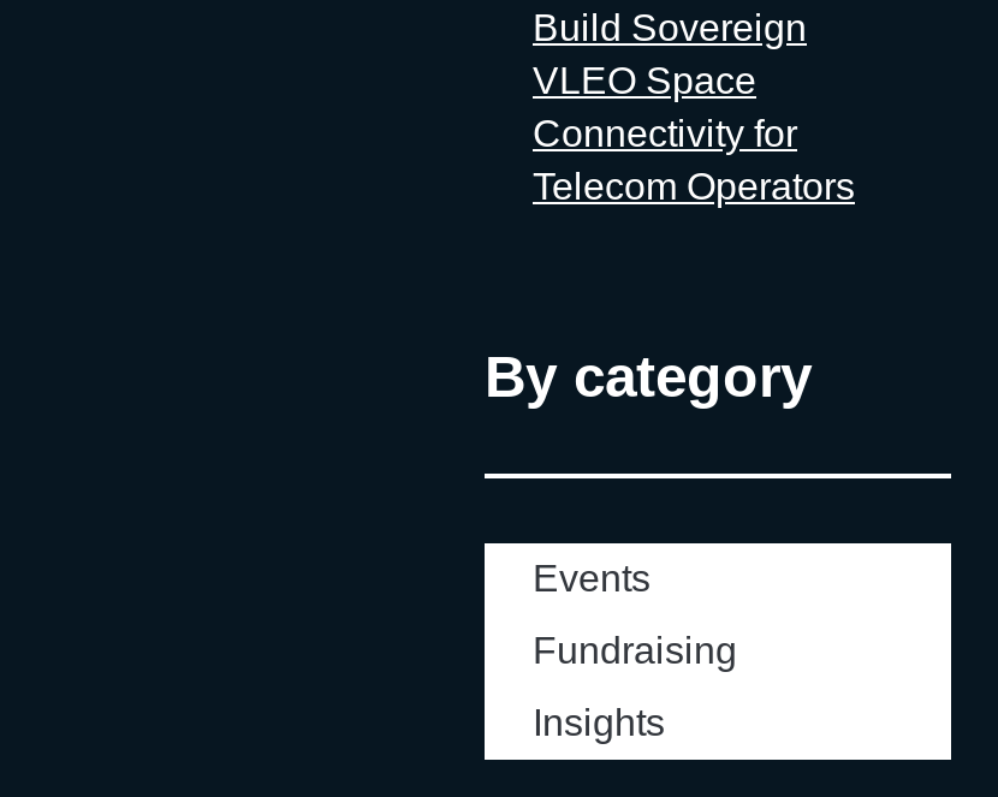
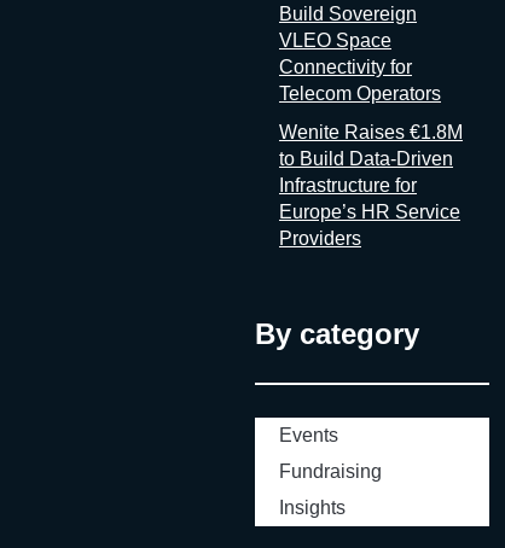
none -> [279,122,463,249] Wenite Raises €1.8M | to Build Data-Driven | Infrastructure for | Europe’s HR Service | Providers

